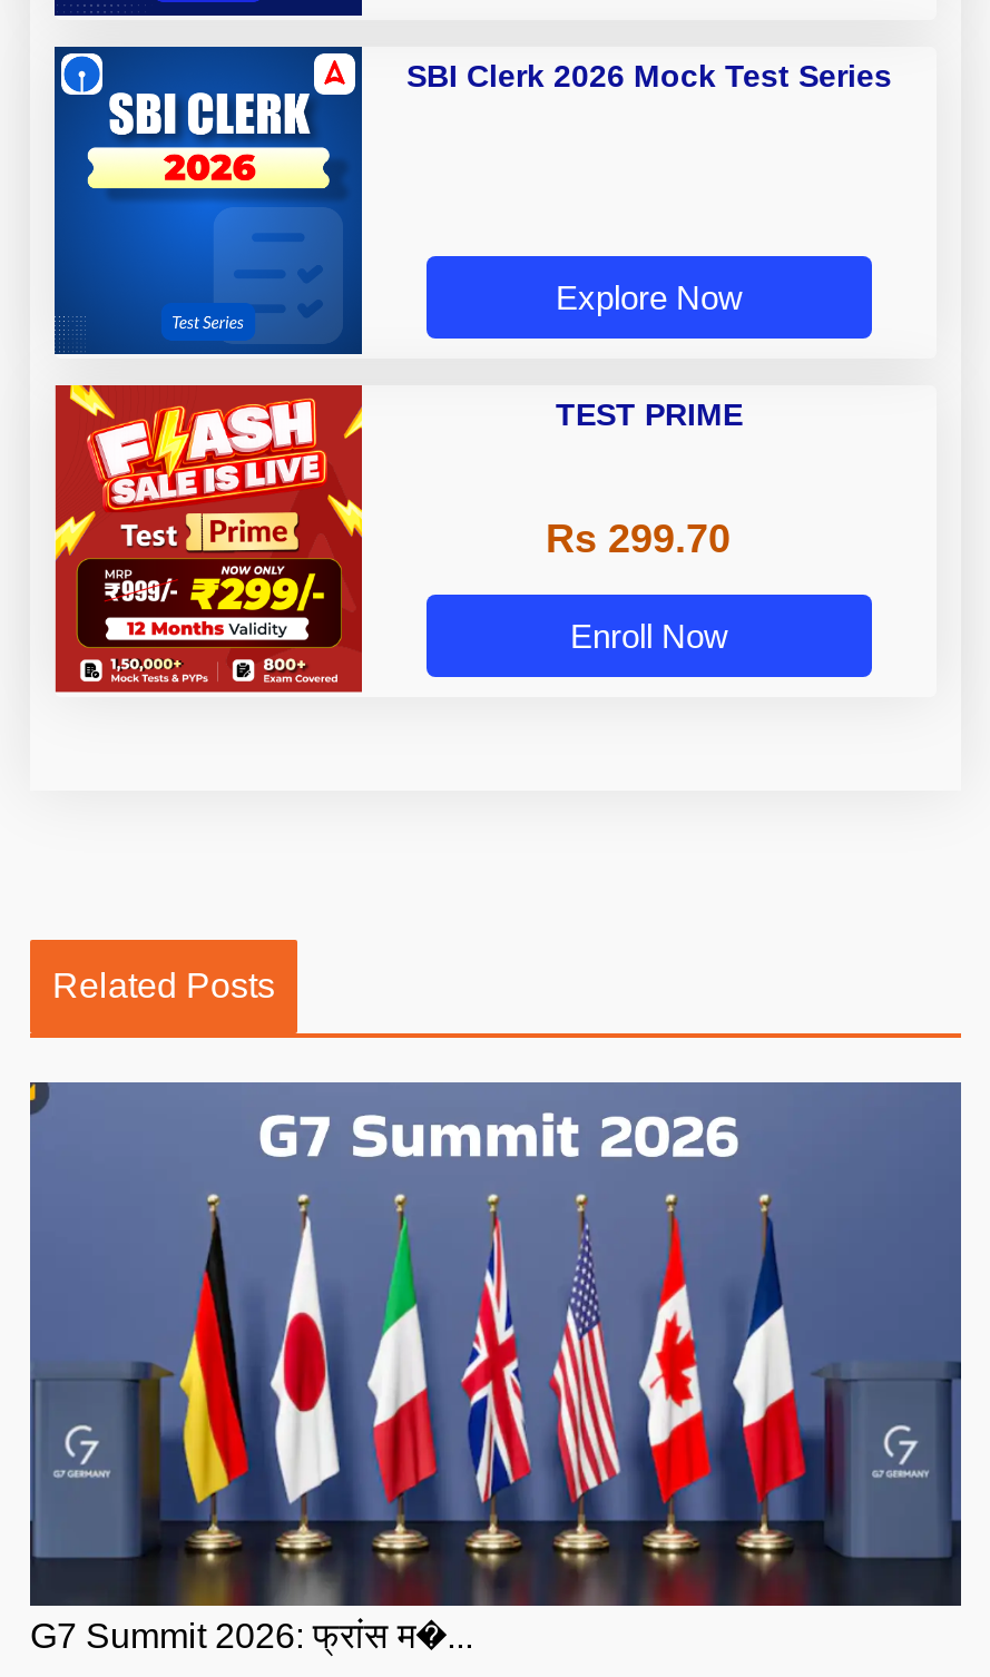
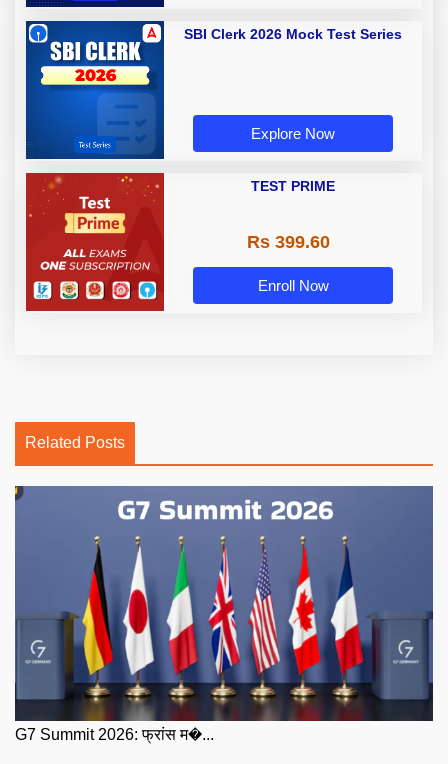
[52,383,364,686] [image] -> [25,172,165,306] [image]
[546,517,731,562] Rs 299.70 -> [246,232,329,252] Rs 399.60

